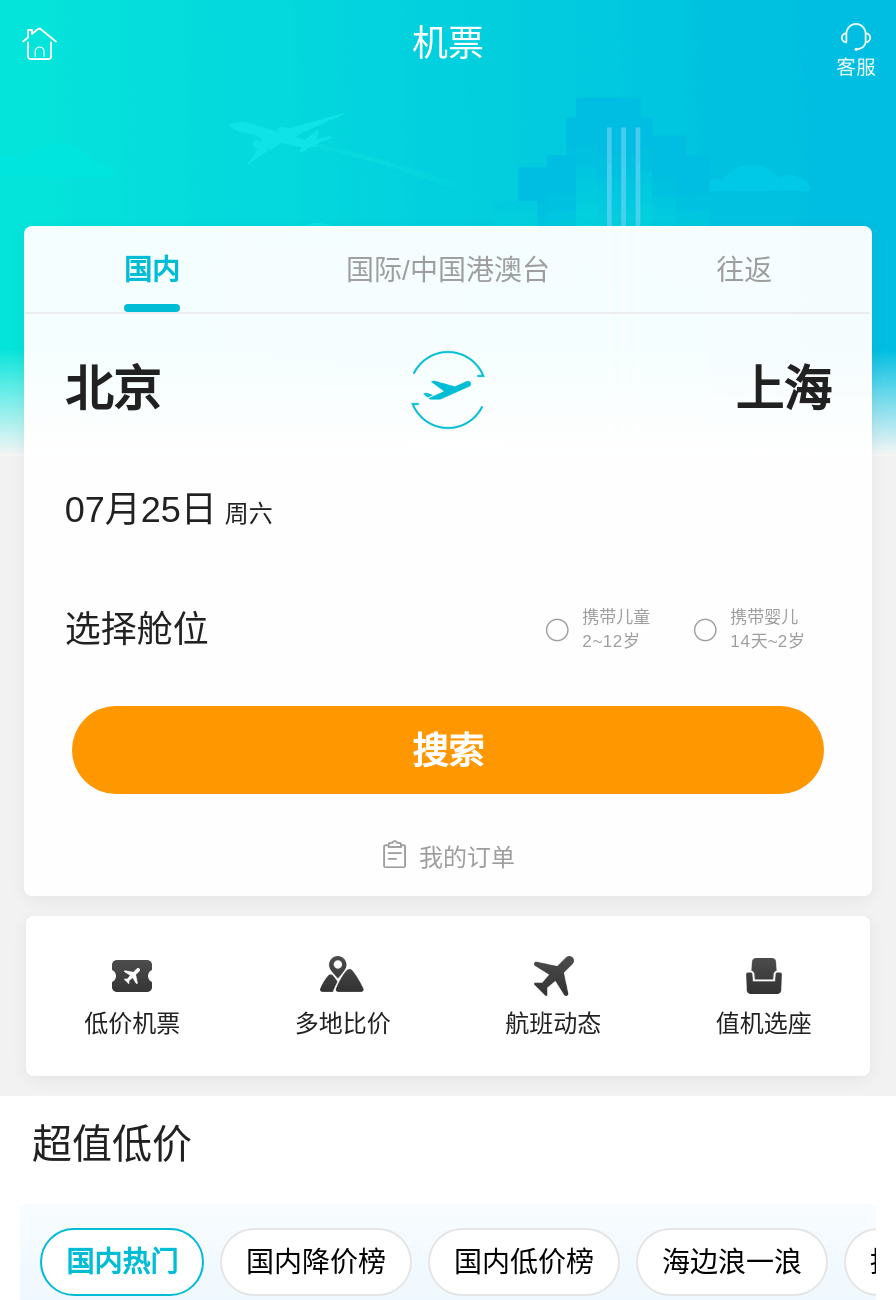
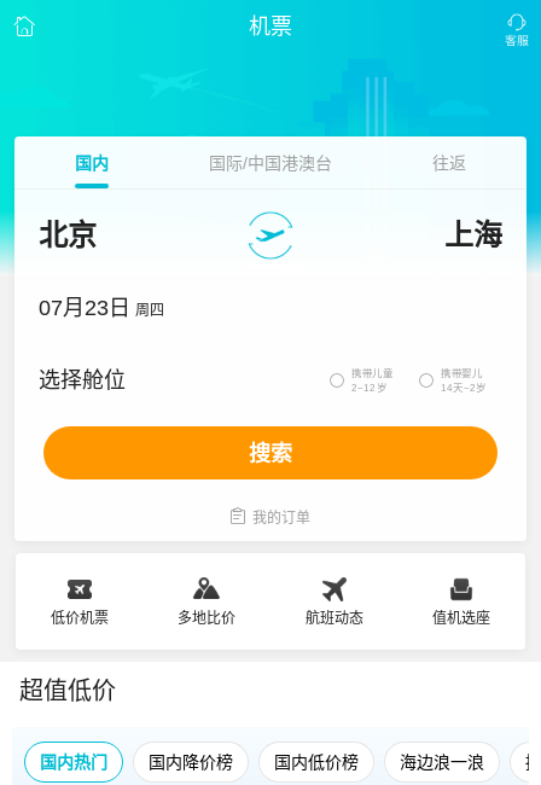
[65,490,273,530] 07月25日 周六 -> [39,296,165,320] 07月23日 周四

